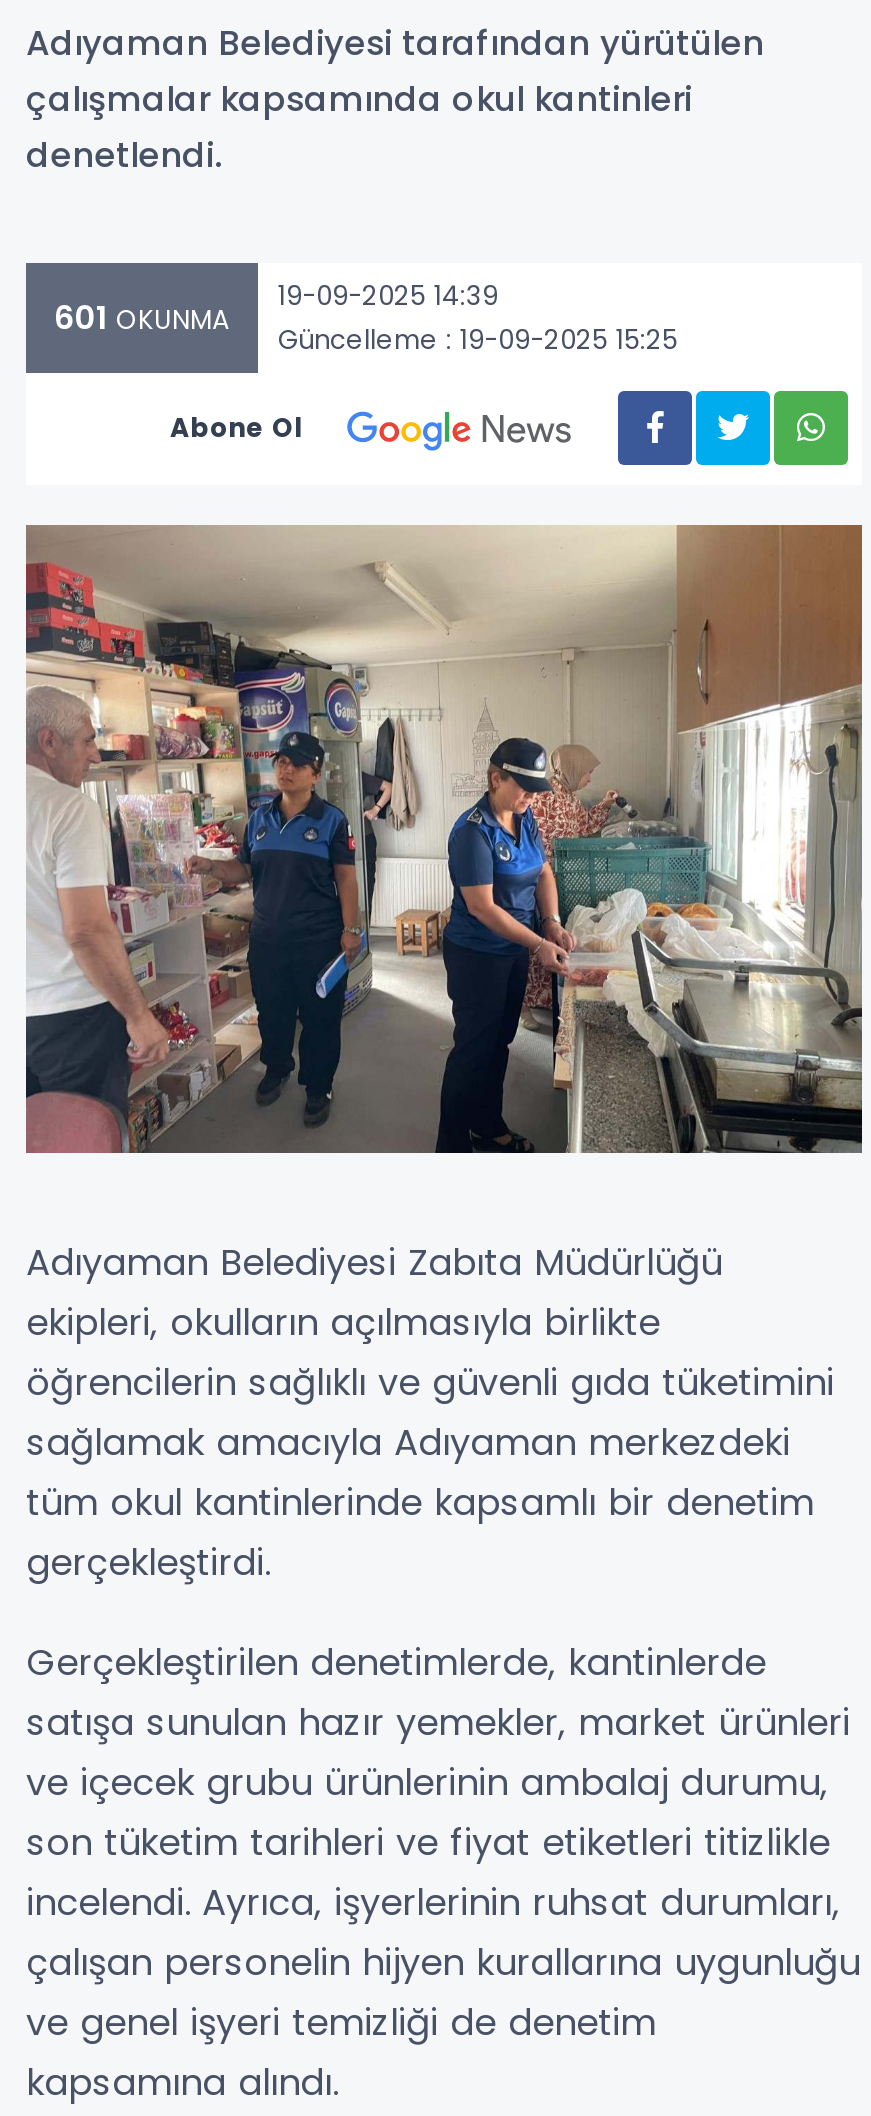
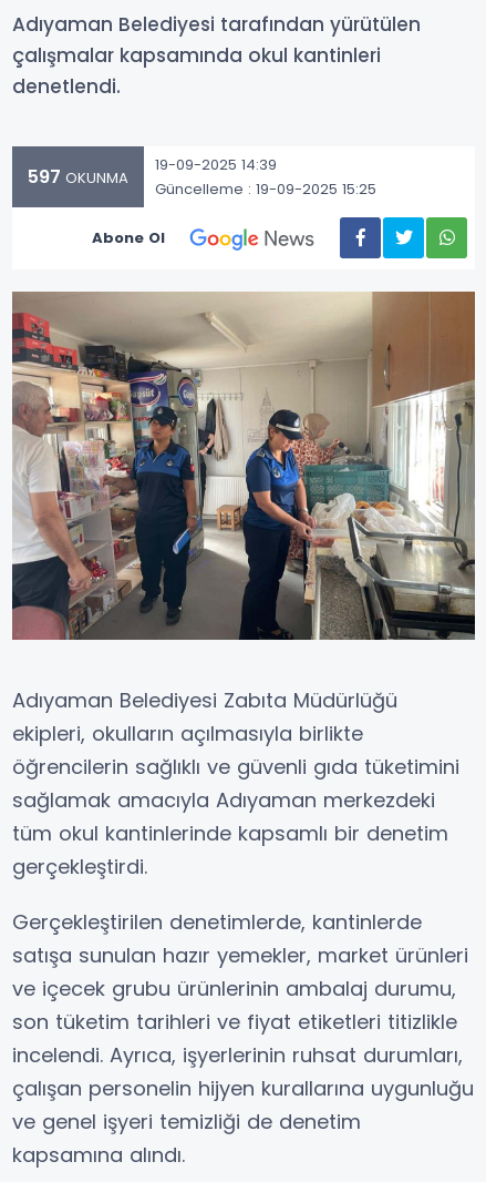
[54,277,678,359] 601 OKUNMA 19-09-2025 14:39 Güncelleme : 19-09-2025 15:25 -> [28,154,376,199] 597 OKUNMA 19-09-2025 14:39 Güncelleme : 19-09-2025 15:25

